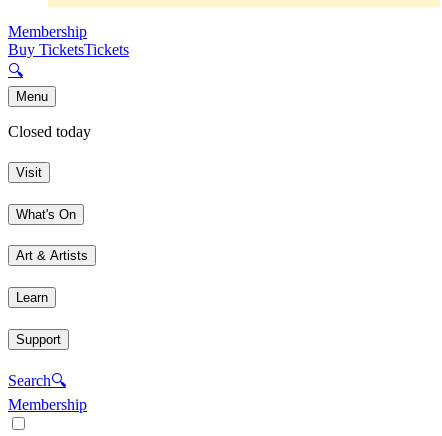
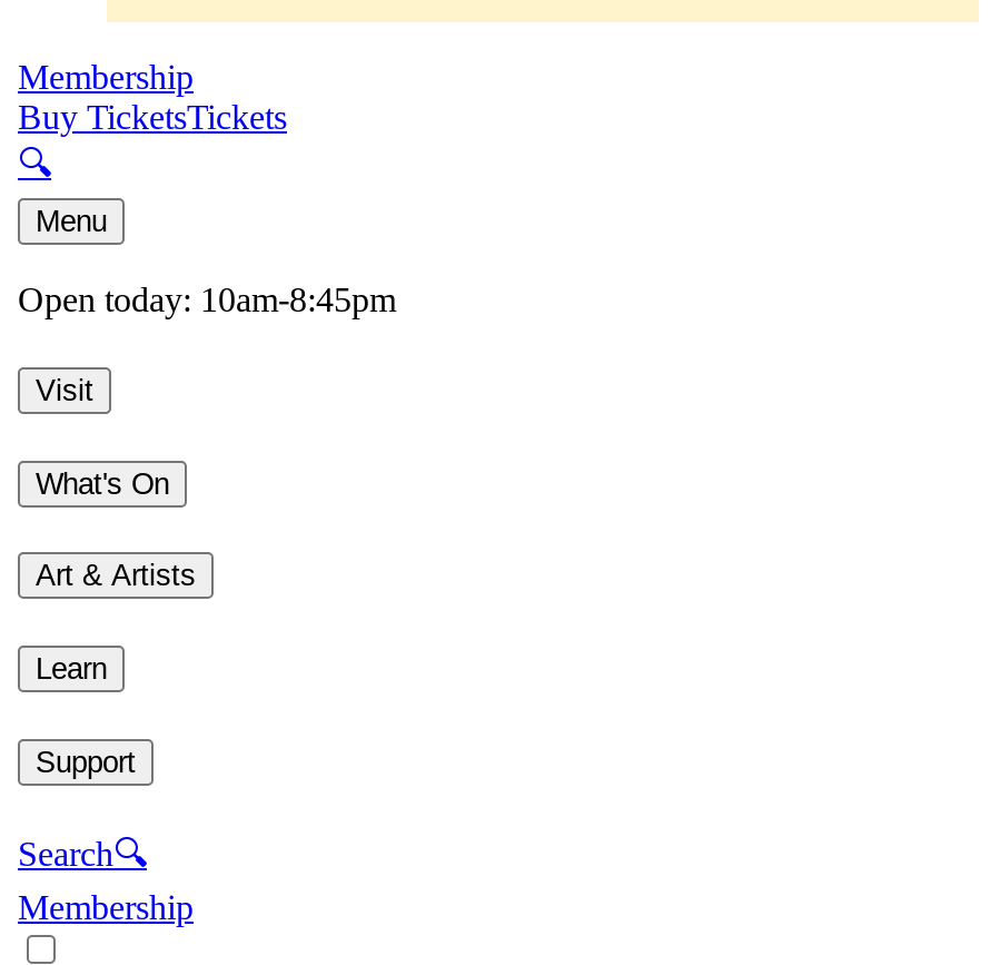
[8,123,91,140] Closed today -> [18,281,396,319] Open today: 10am-8:45pm

